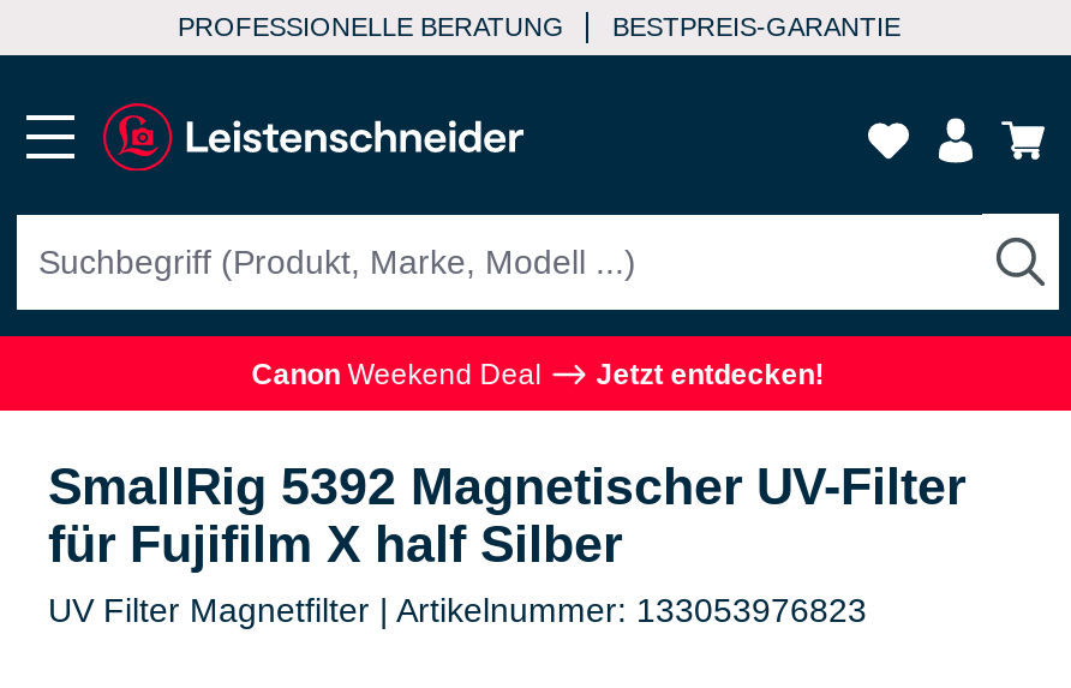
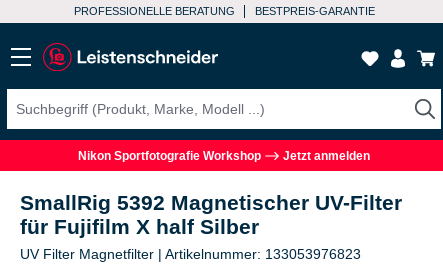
[252,358,824,391] Canon Weekend Deal | Jetzt entdecken! -> [78,149,370,163] Nikon Sportfotografie Workshop | Jetzt anmelden

